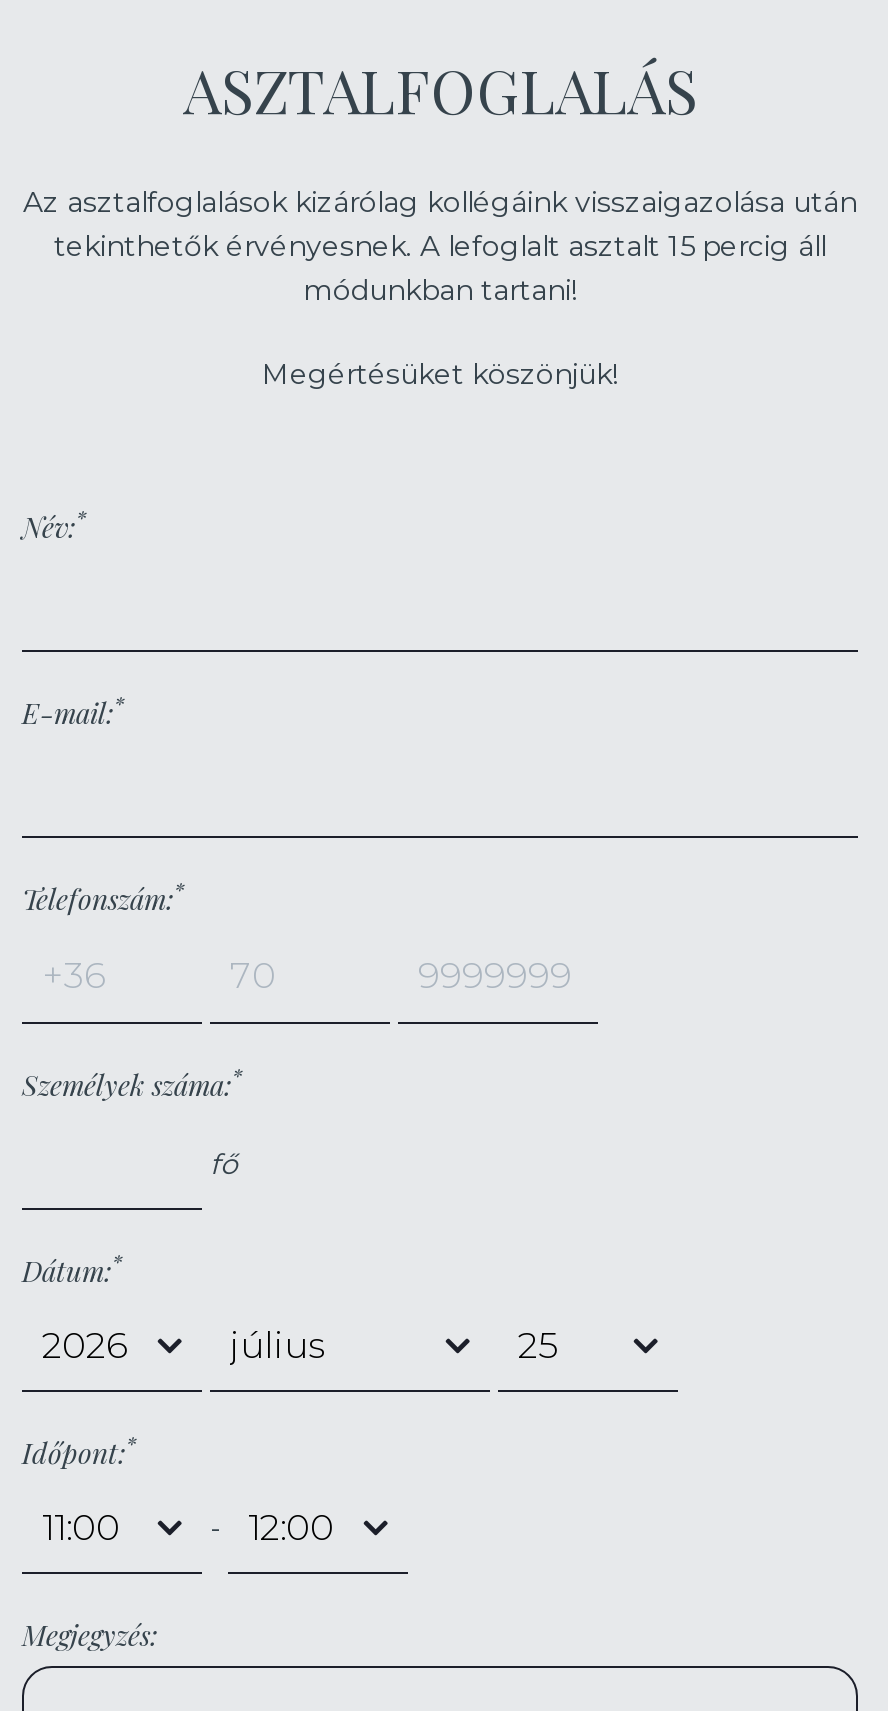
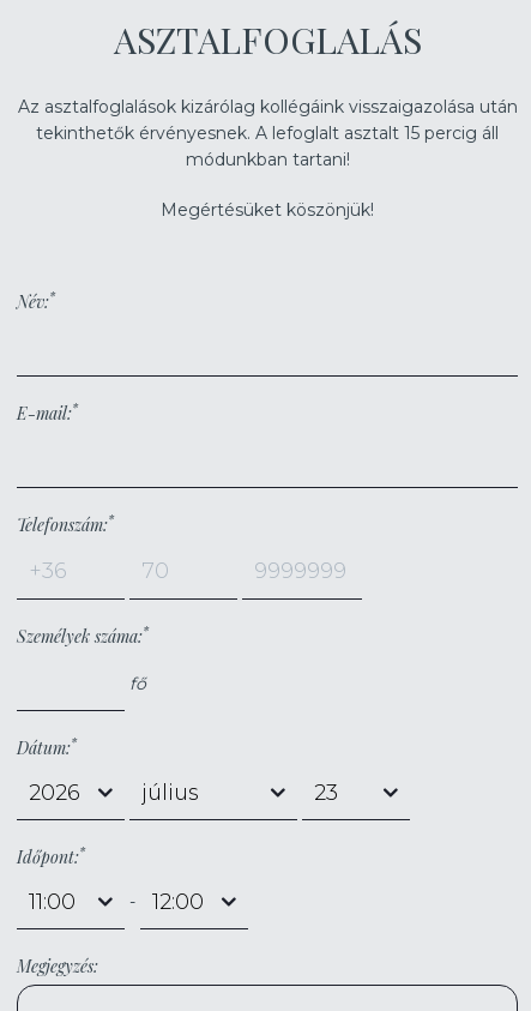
[518,1323,558,1367] 25 -> [314,779,338,805] 23

